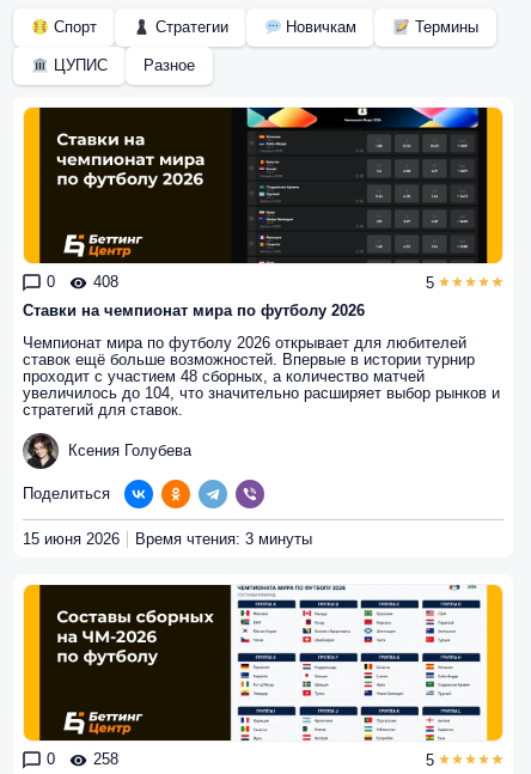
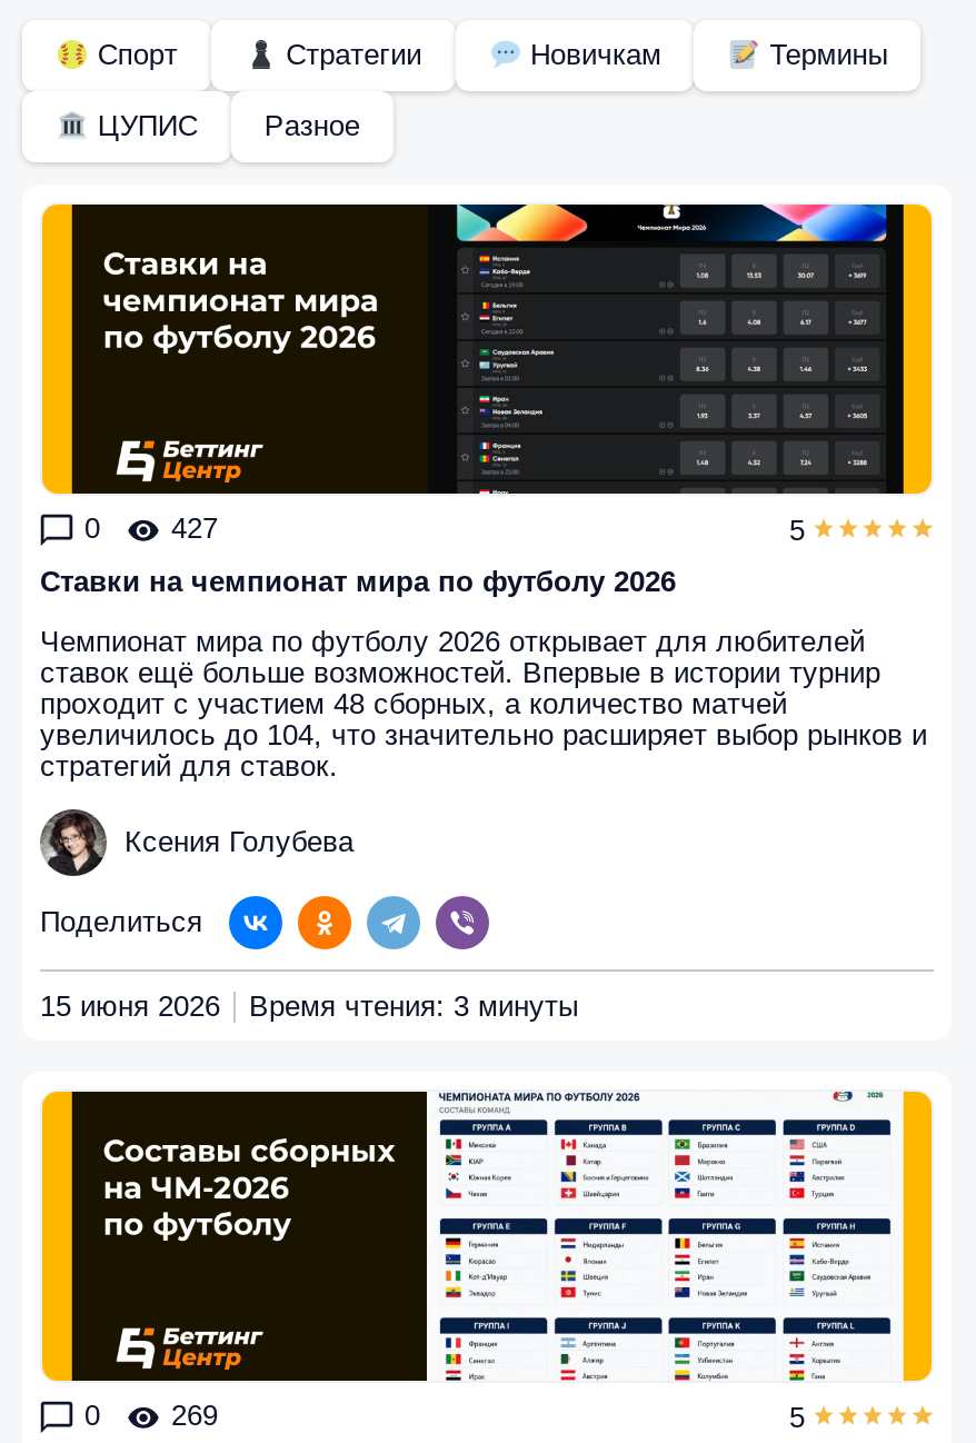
[93,273,118,291] 408 -> [171,512,218,545] 427
[93,750,118,768] 258 -> [171,1399,218,1433] 269

